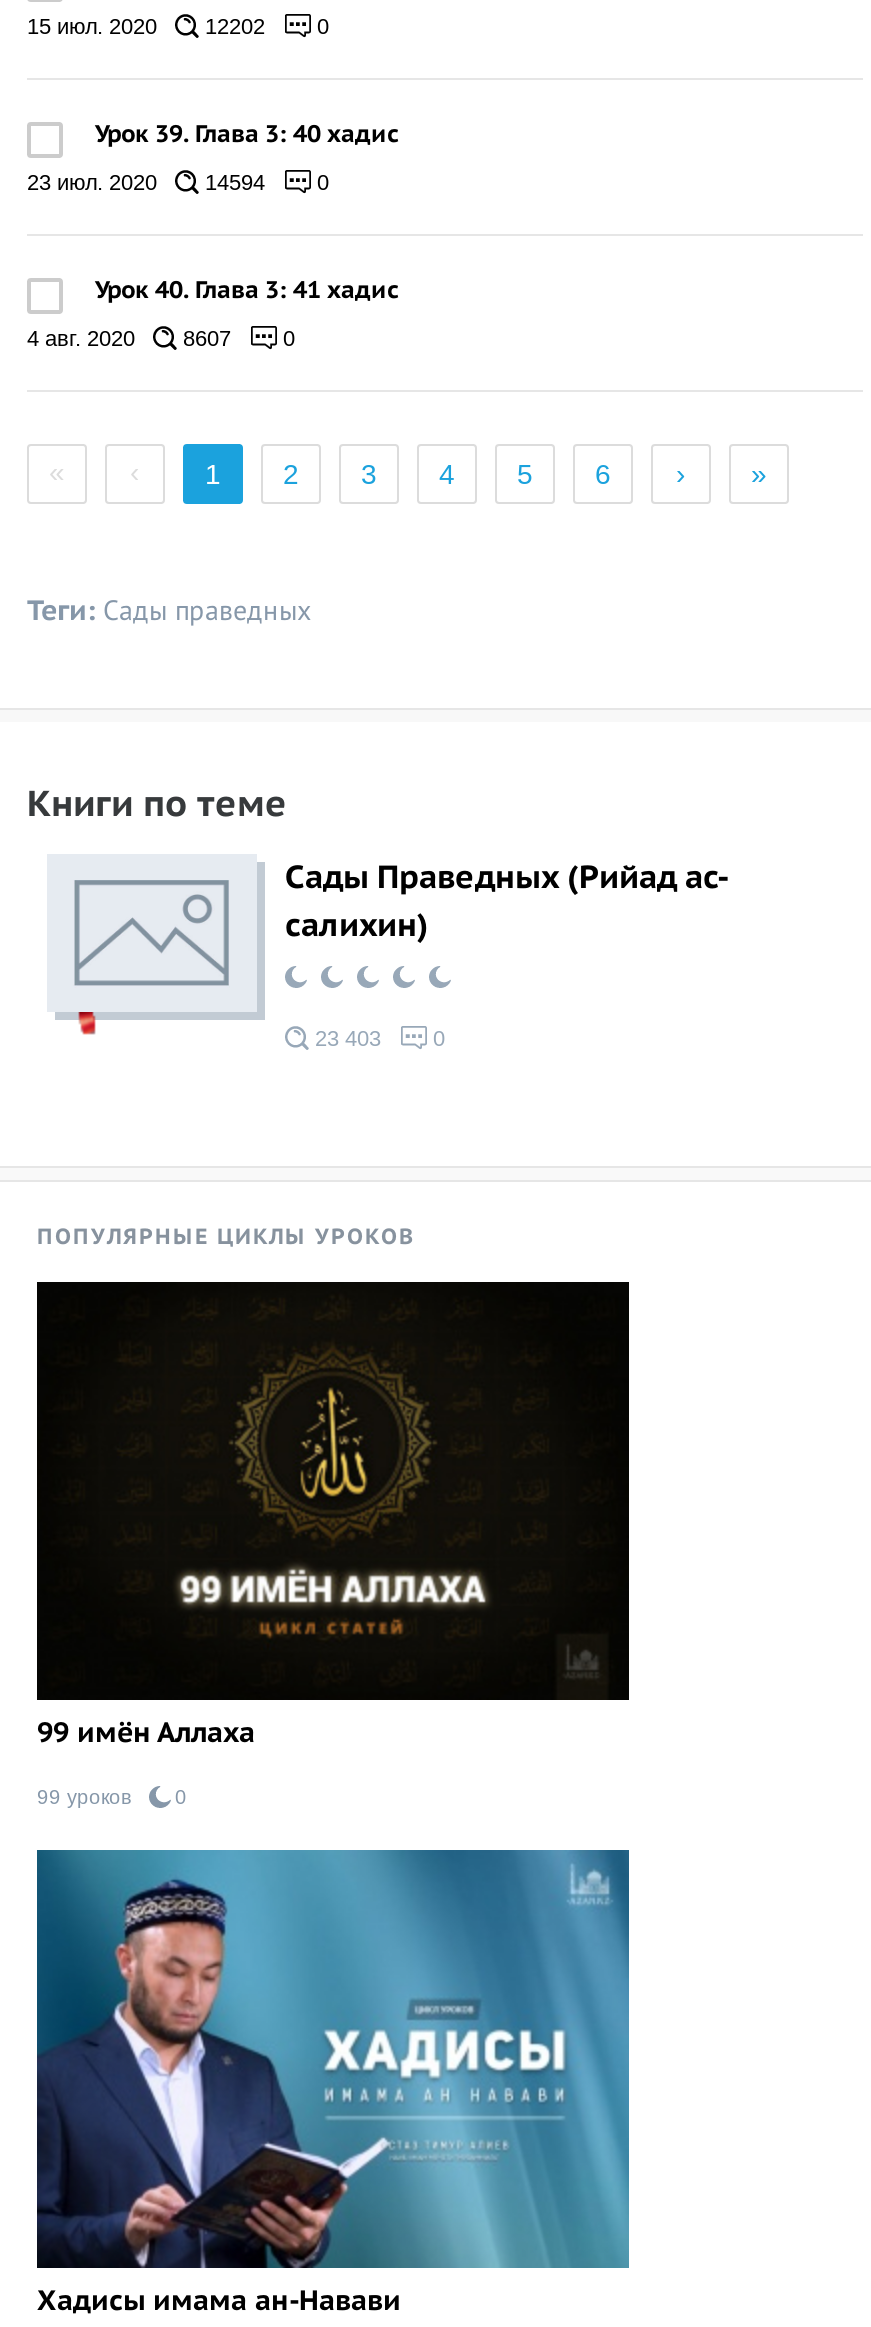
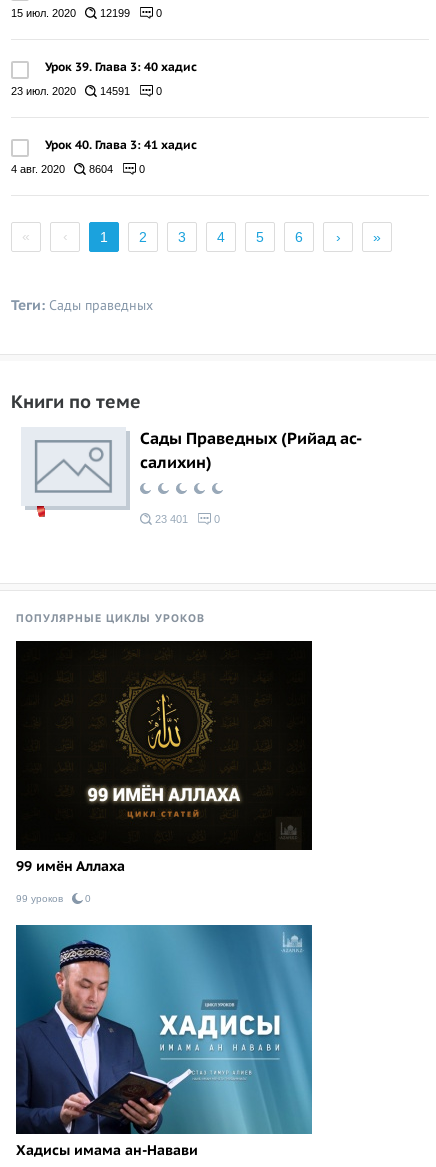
[199,13,265,37] 12202 -> [97,6,130,18] 12199
[199,169,265,193] 14594 -> [97,84,130,96] 14591
[177,325,231,349] 8607 -> [86,162,113,174] 8604
[309,1025,381,1049] 23 403 -> [152,512,188,524] 23 401

